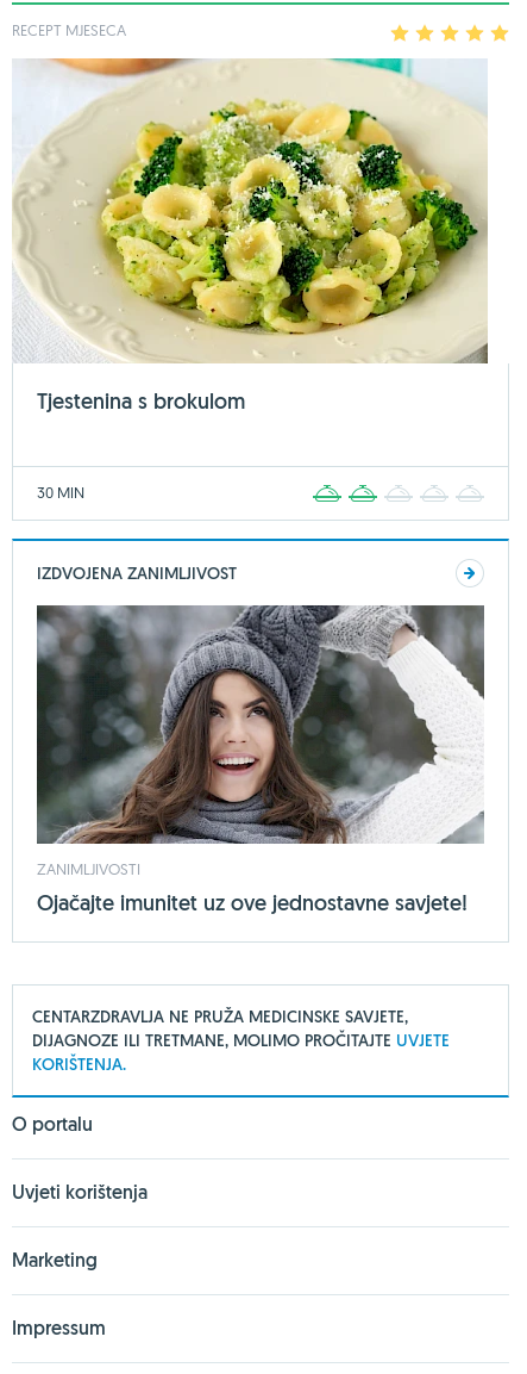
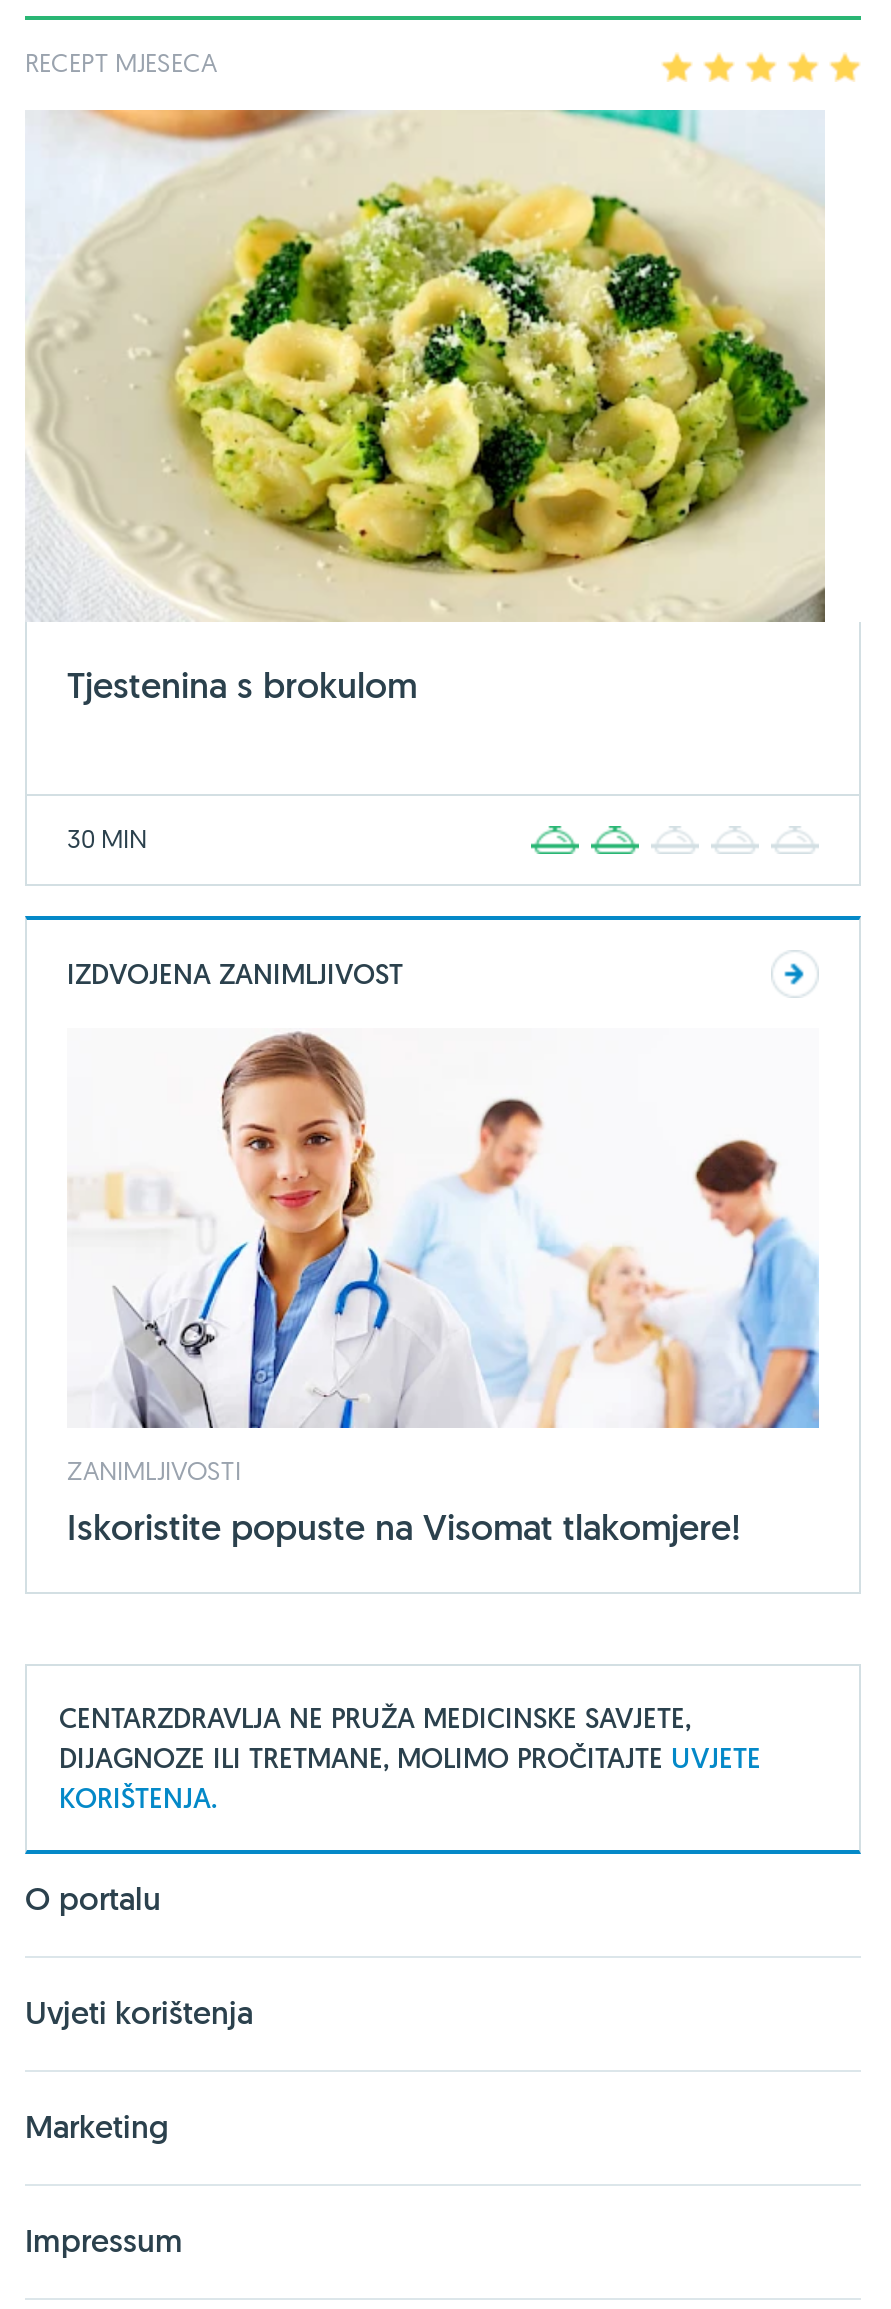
[36,604,485,917] [image] | Ojačajte imunitet uz ove jednostavne savjete! -> [67,1028,819,1550] [image] | Iskoristite popuste na Visomat tlakomjere!

